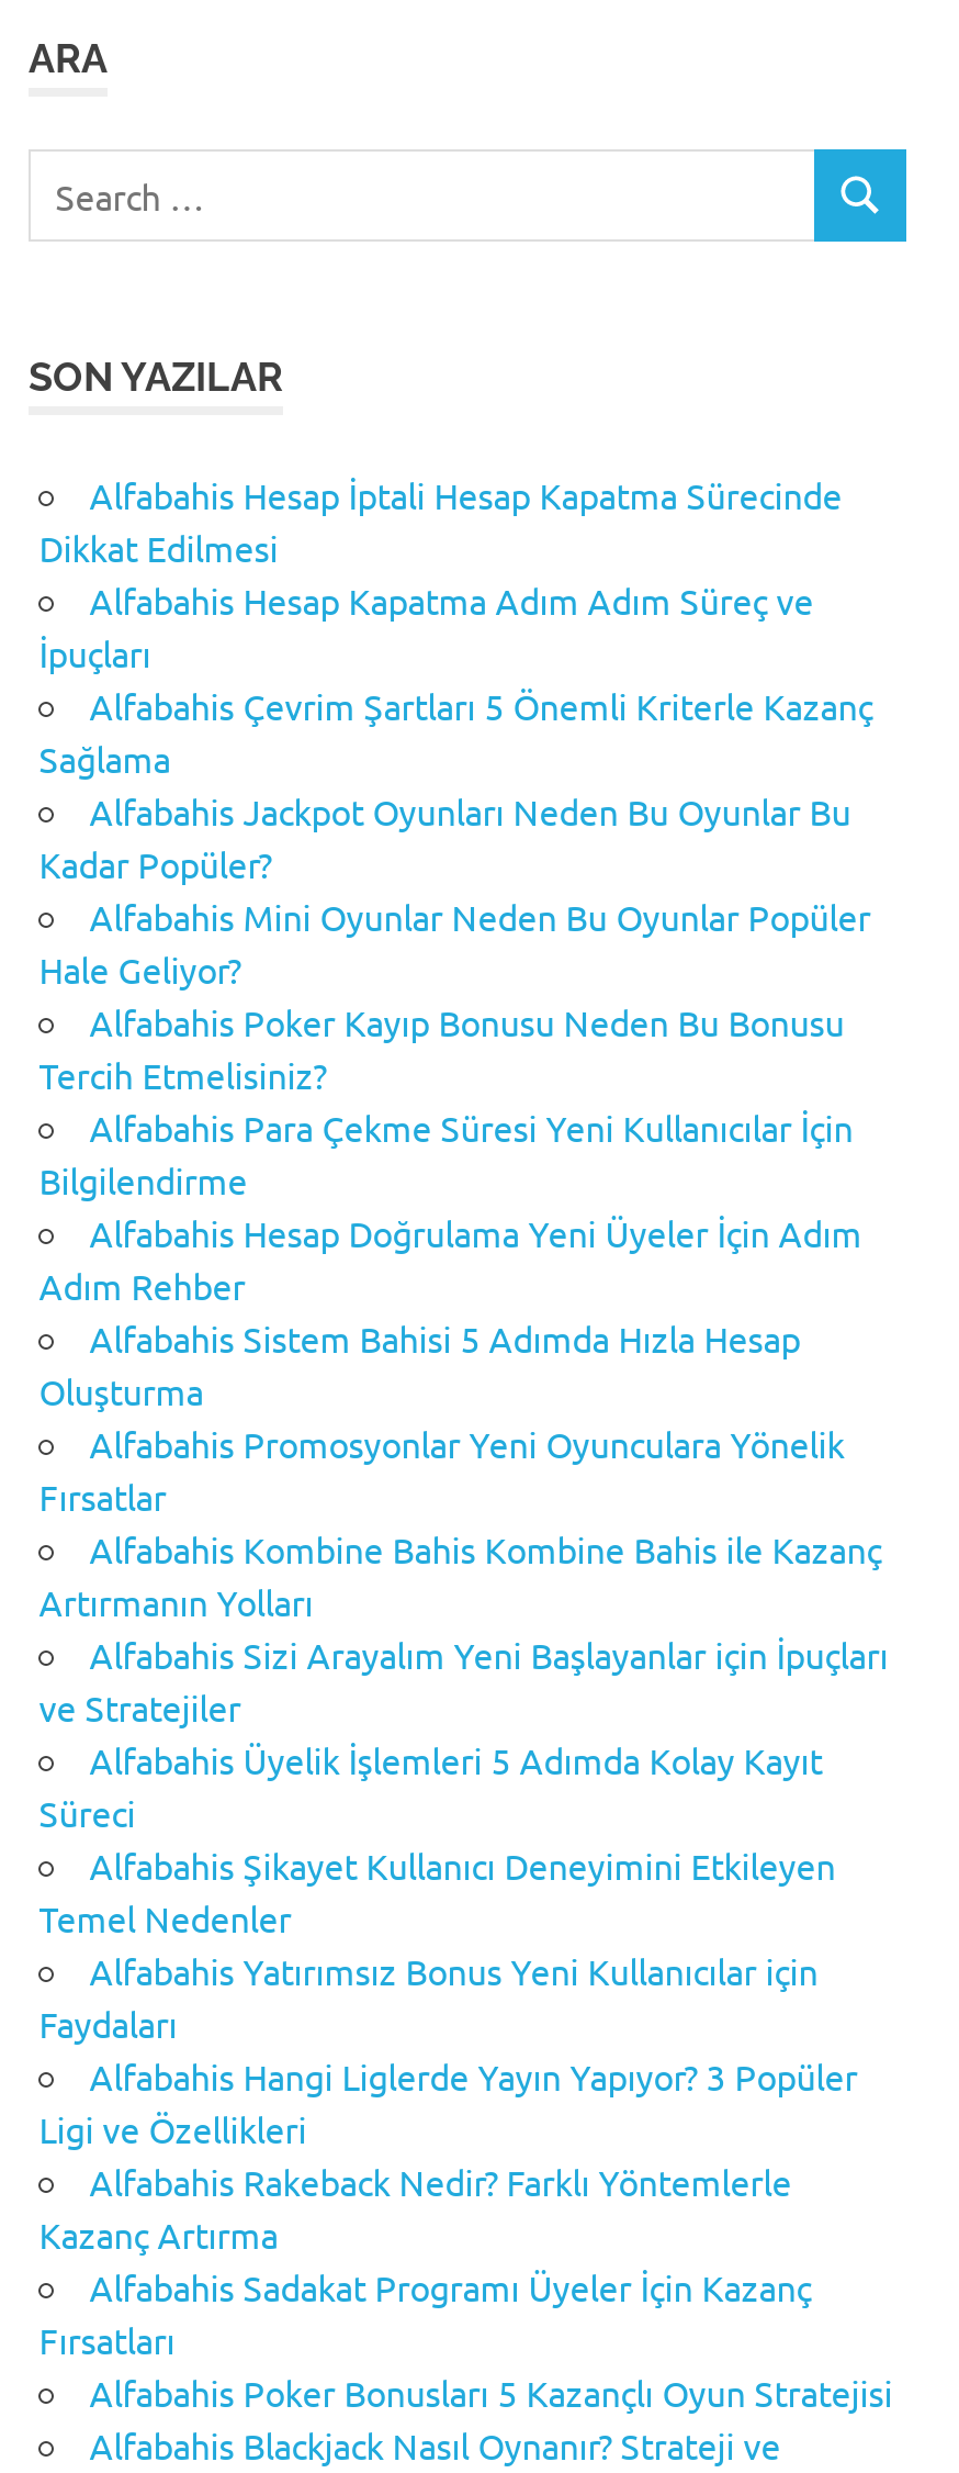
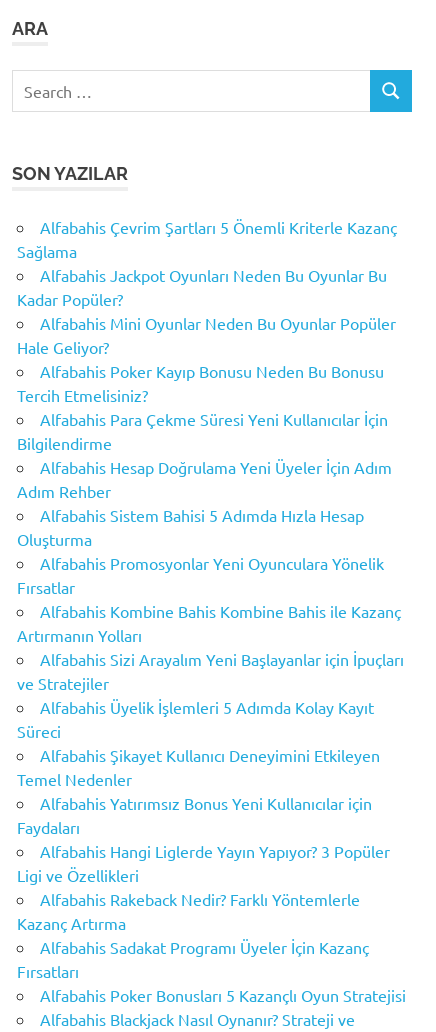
[39,473,842,675] Alfabahis Hesap İptali Hesap Kapatma Sürecinde | Dikkat Edilmesi | Alfabahis Hesap Kapatma Adım Adım Süreç ve | İpuçları -> none

